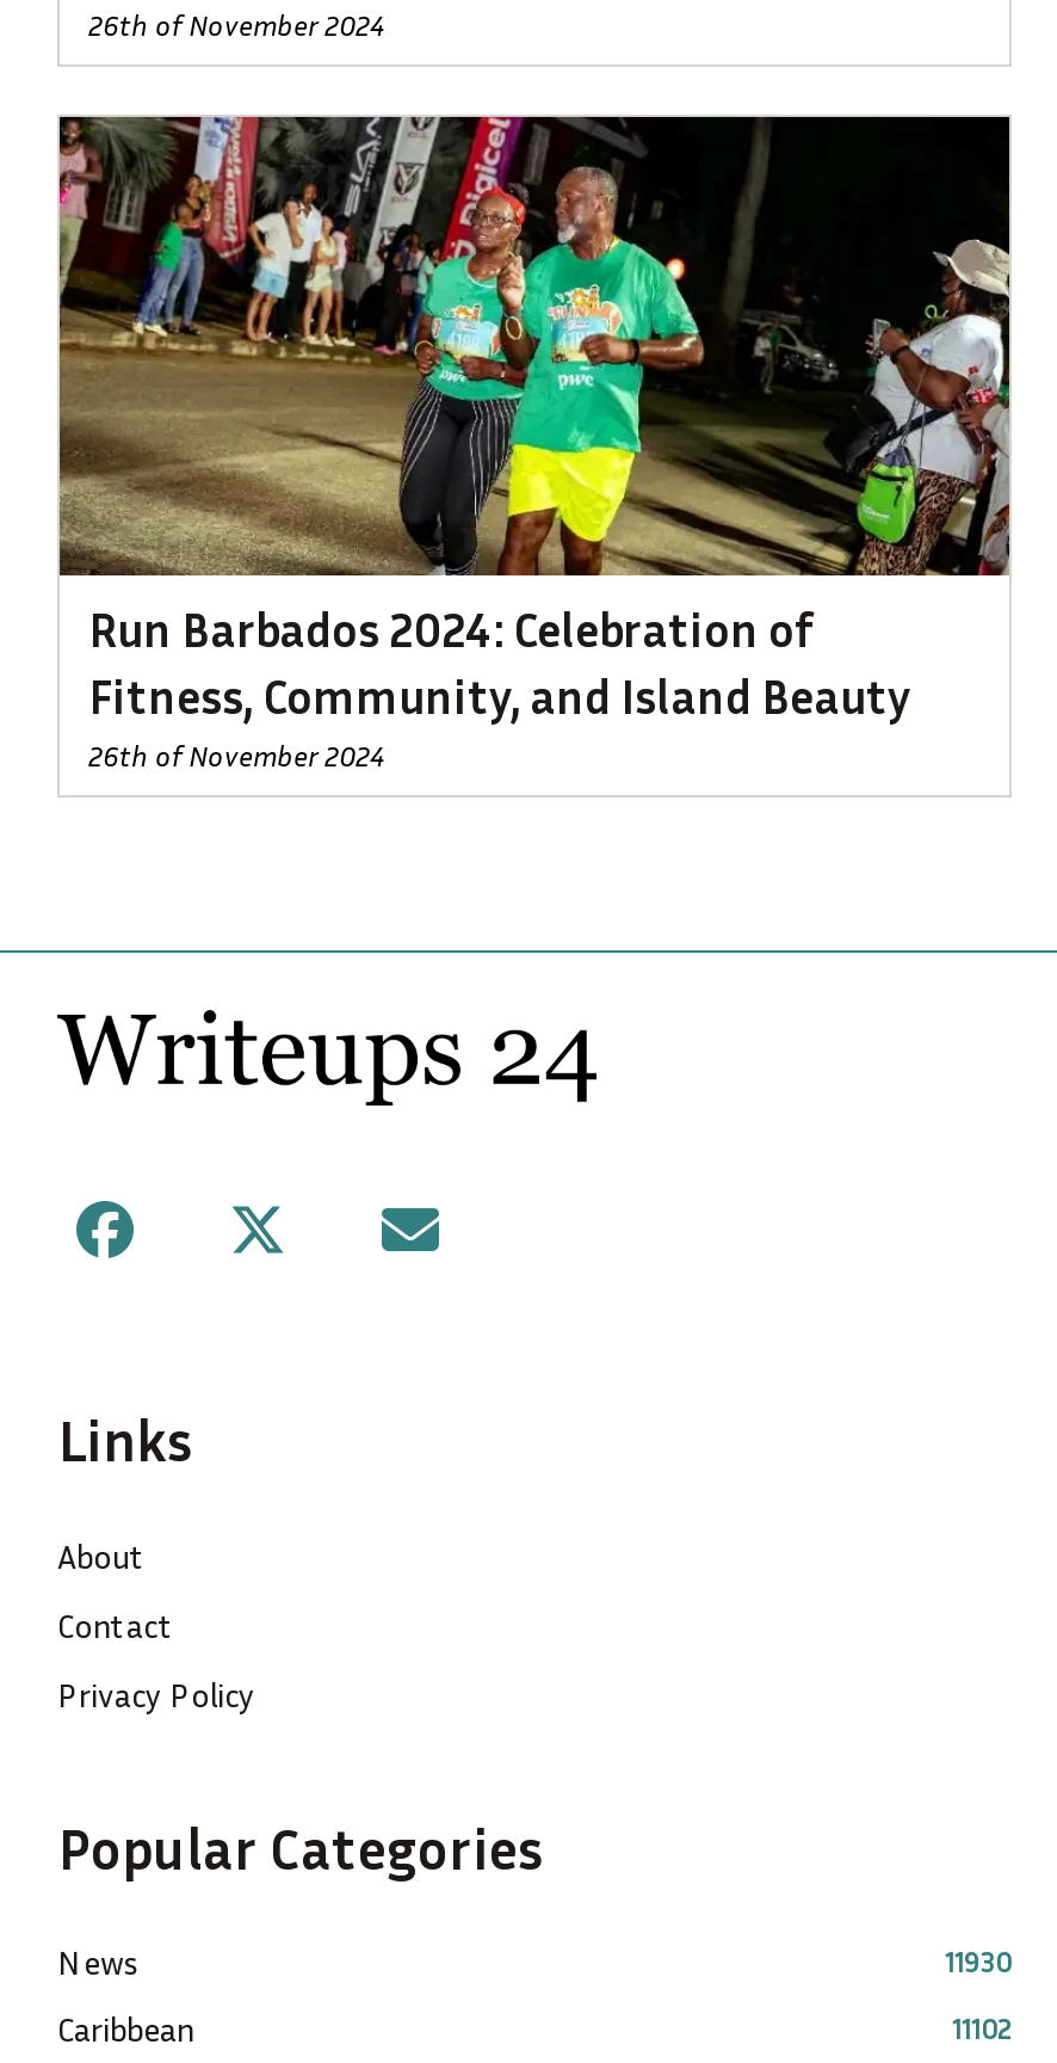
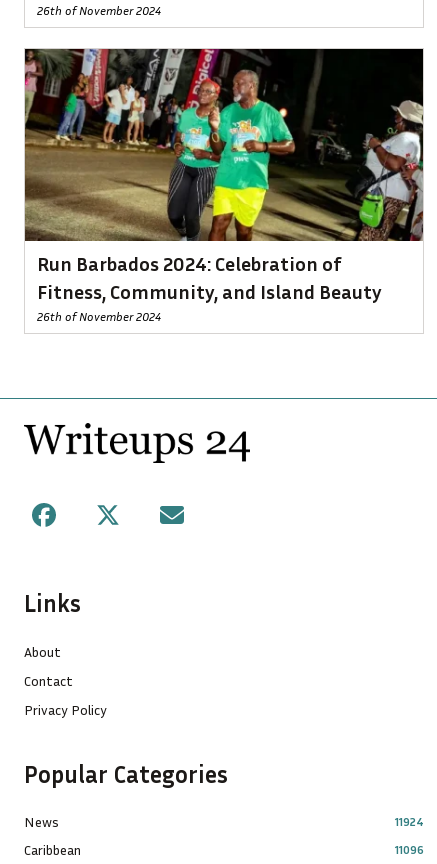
[945,1944,1012,1980] 11930 -> [395,814,424,829] 11924
[952,2011,1012,2047] 11102 -> [395,842,424,857] 11096

